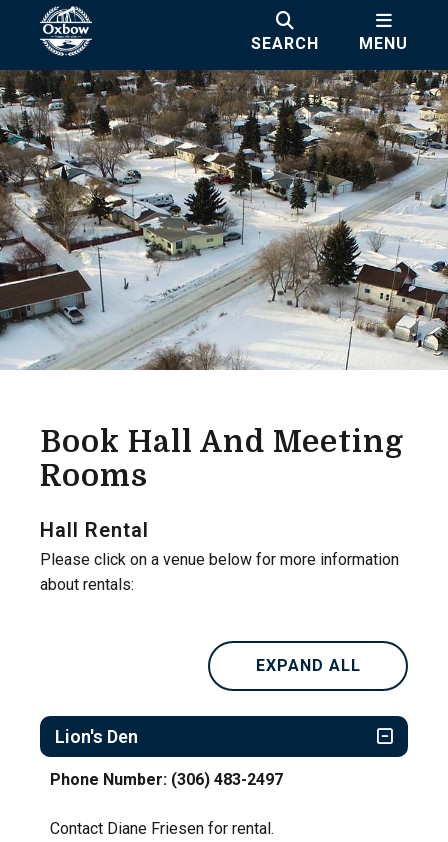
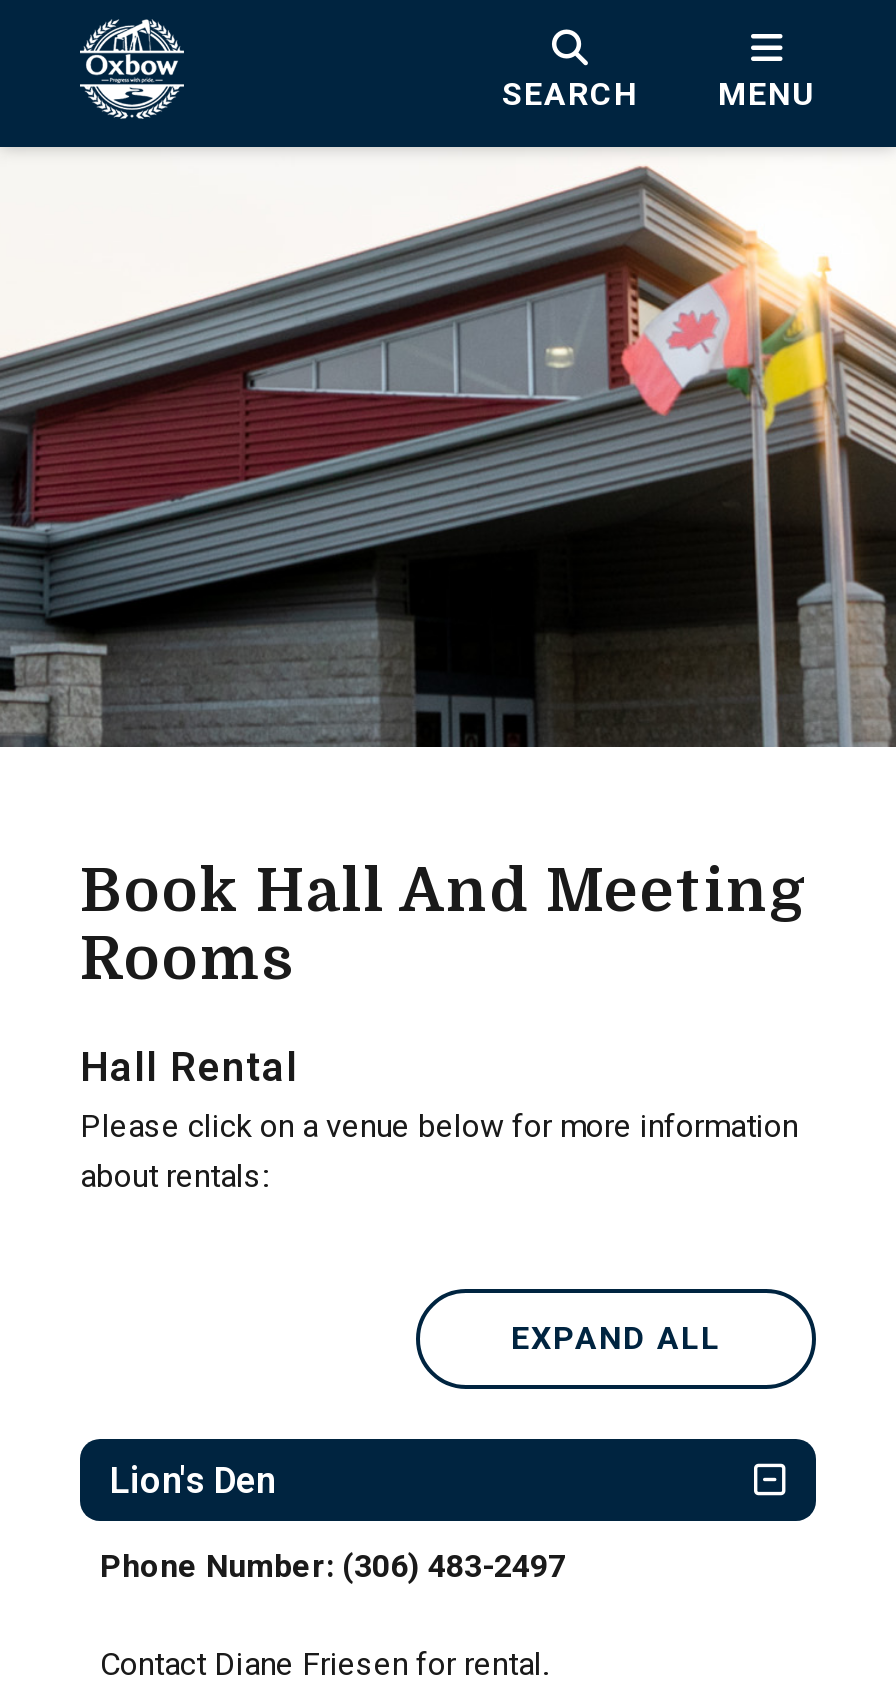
[3,69,445,370] [image] -> [6,145,890,749] [image]

